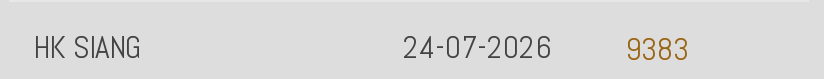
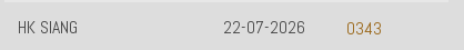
[403,29,551,69] 24-07-2026 -> [223,17,305,39] 22-07-2026
[625,30,689,70] 9383 -> [346,18,382,40] 0343

